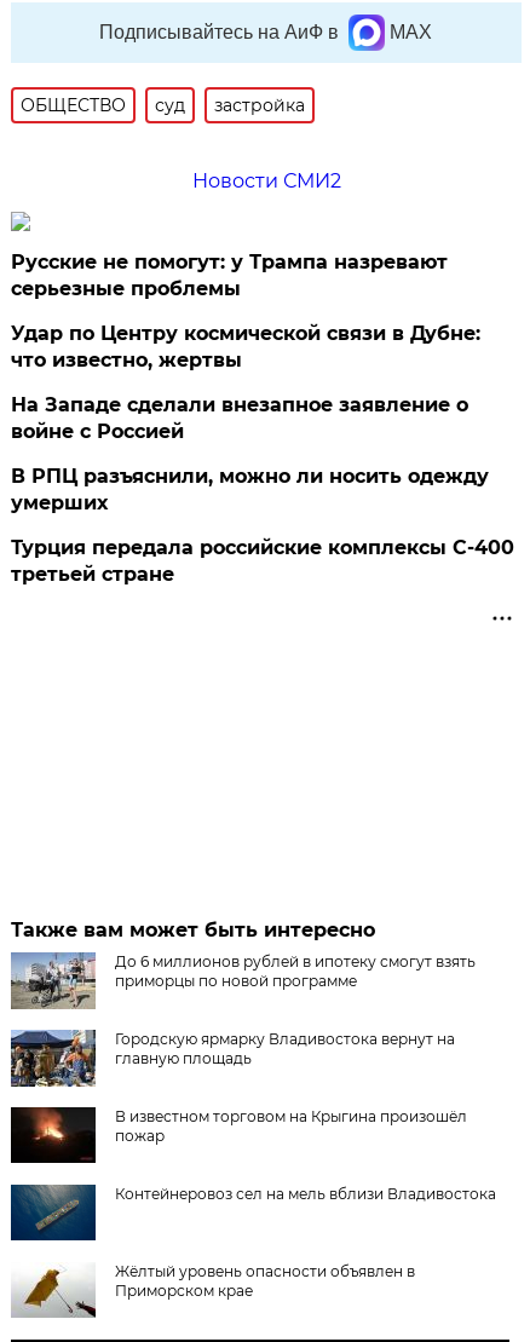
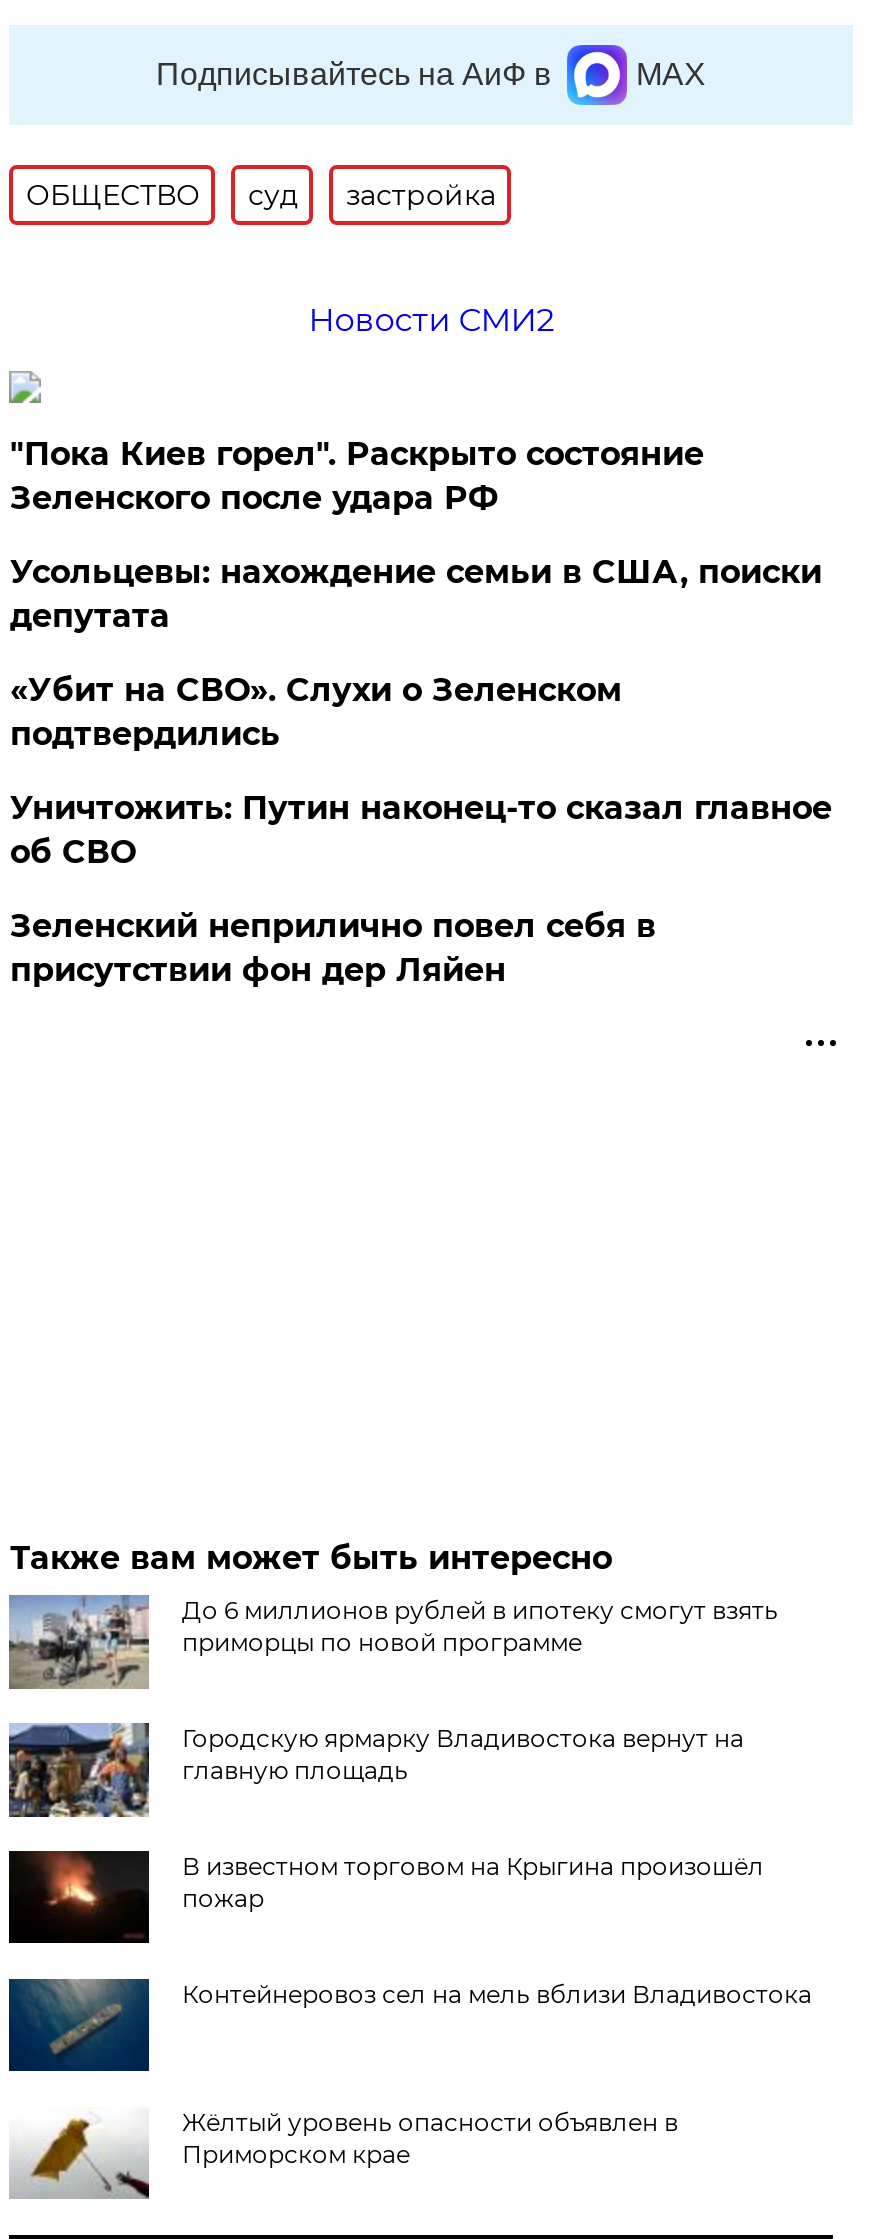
[11,250,448,300] Русские не помогут: у Трампа назревают | серьезные проблемы -> [10,435,704,517] "Пока Киев горел". Раскрыто состояние | Зеленского после удара РФ
[11,322,481,372] Удар по Центру космической связи в Дубне: | что известно, жертвы -> [10,553,822,635] Усольцевы: нахождение семьи в США, поиски | депутата
[11,393,469,443] На Западе сделали внезапное заявление о | войне с Россией -> [10,671,622,753] «Убит на СВО». Слухи о Зеленском | подтвердились
[11,465,489,514] В РПЦ разъяснили, можно ли носить одежду | умерших -> [10,789,832,871] Уничтожить: Путин наконец-то сказал главное | об СВО
[11,536,515,586] Турция передала российские комплексы С-400 | третьей стране -> [10,907,656,989] Зеленский неприлично повел cебя в | присутствии фон дер Ляйен

